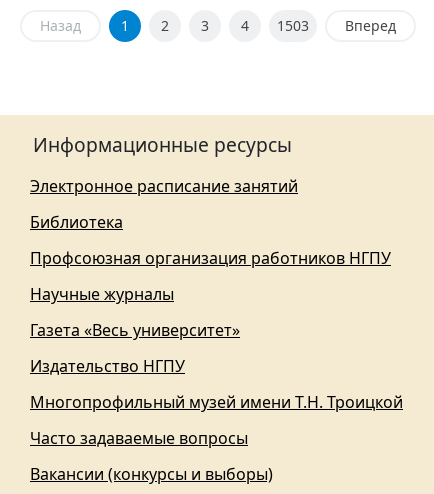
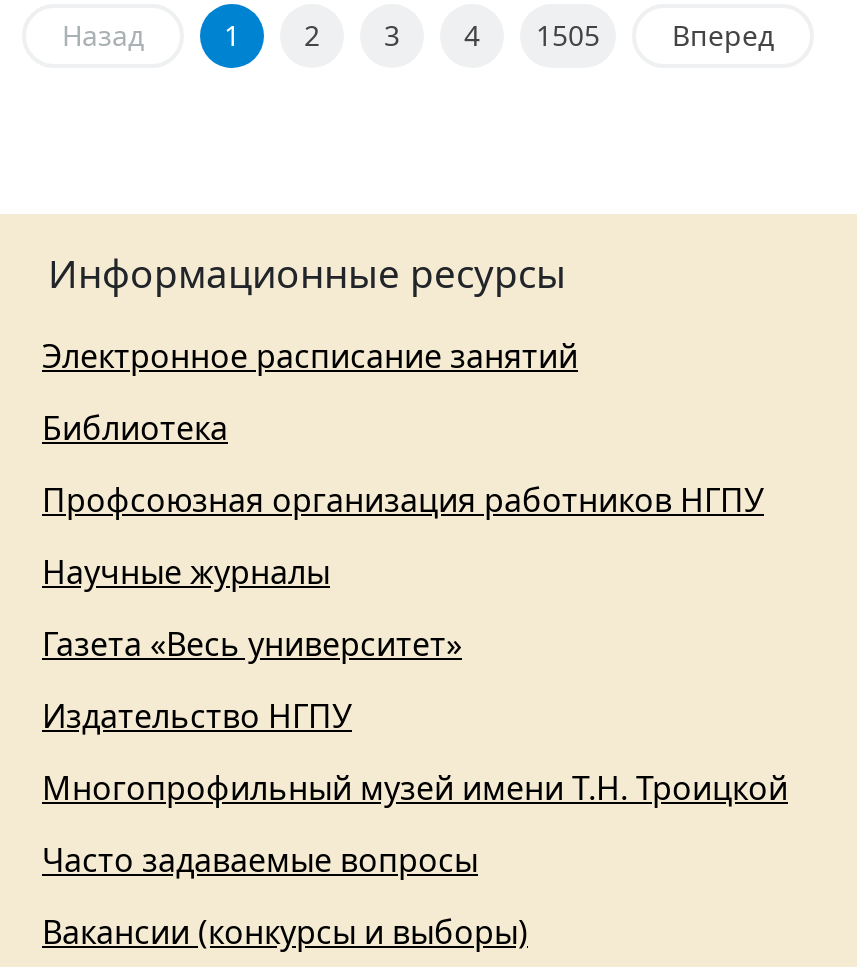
[121,16,396,35] 1 2 3 4 1503 Вперед -> [224,17,774,55] 1 2 3 4 1505 Вперед

